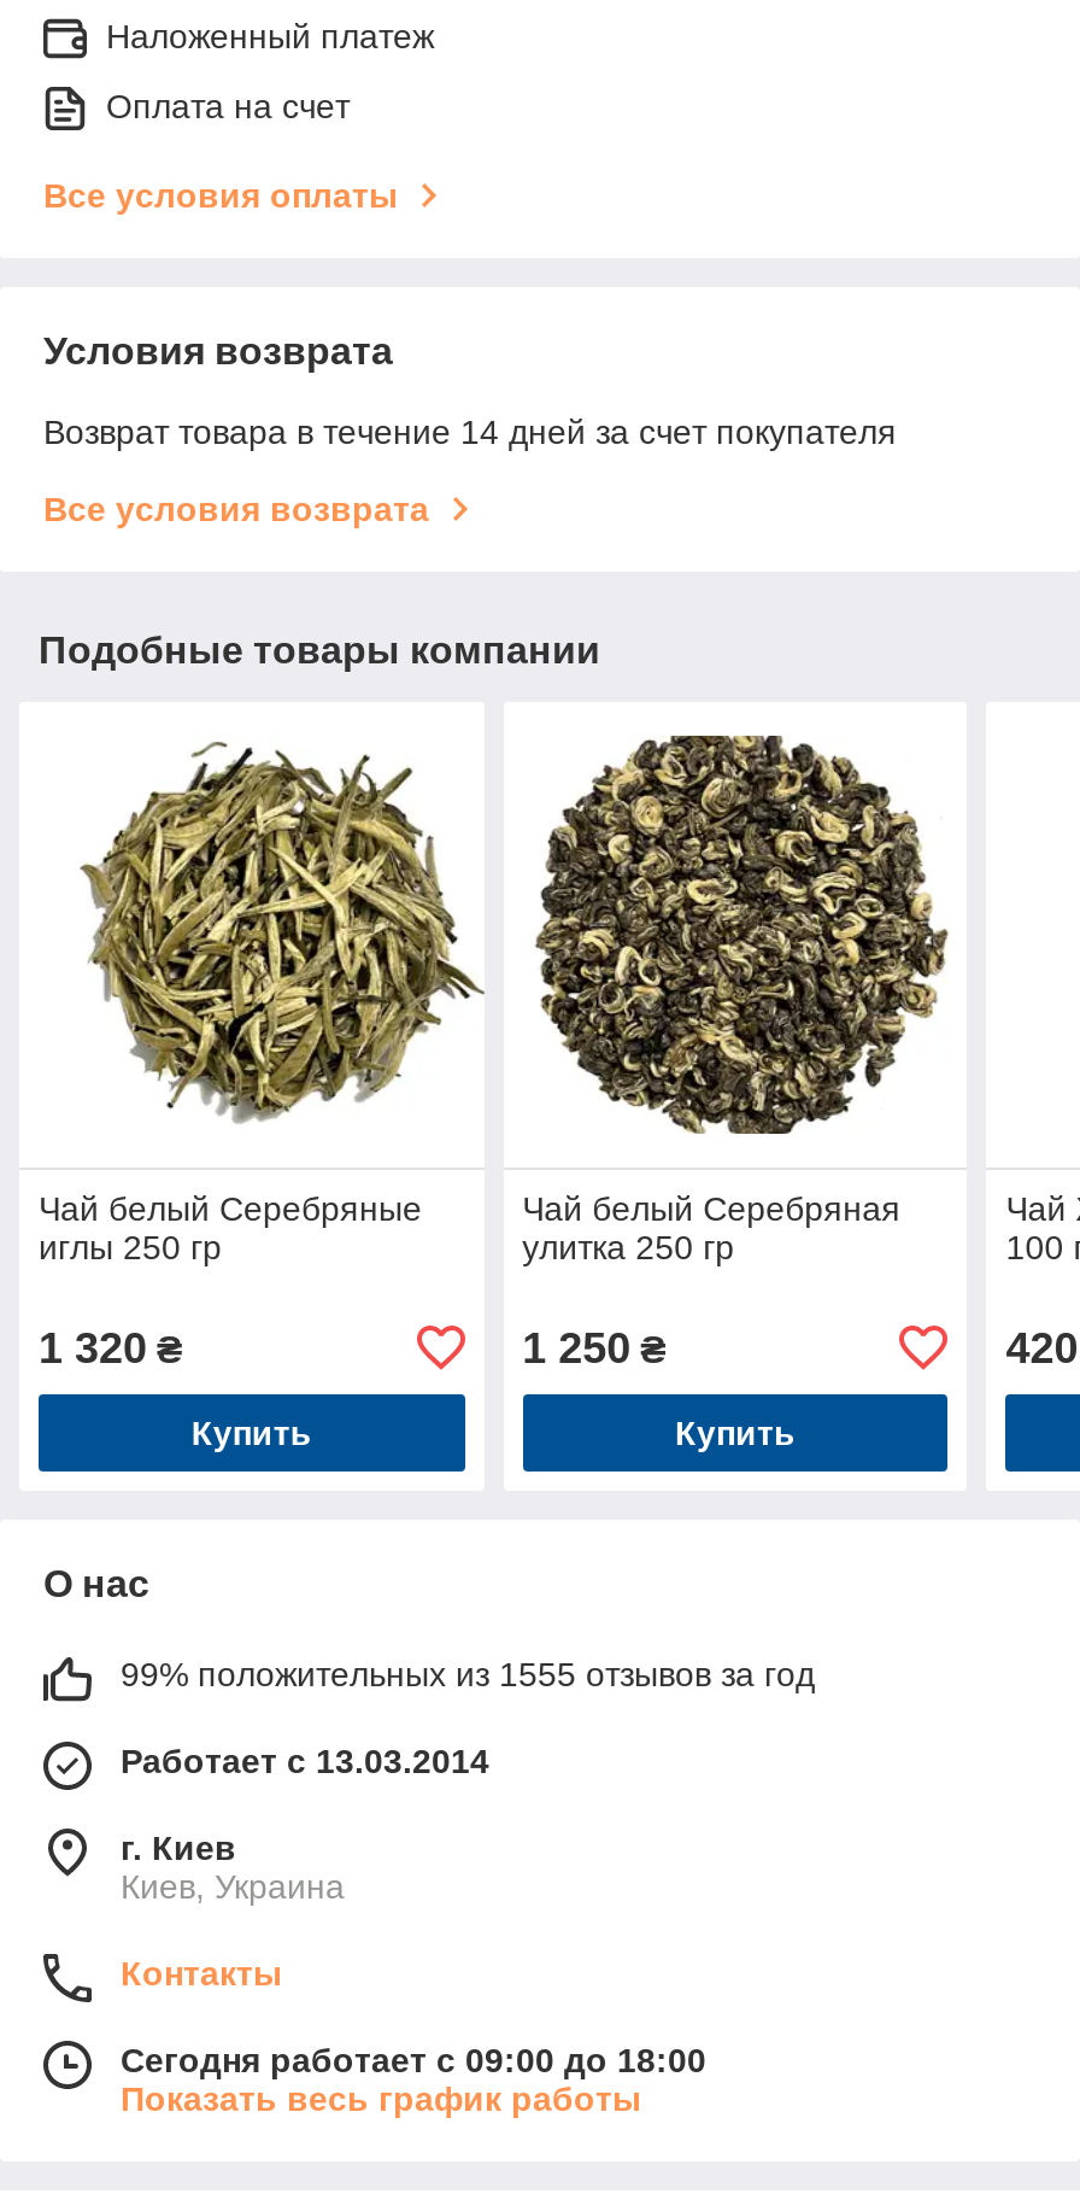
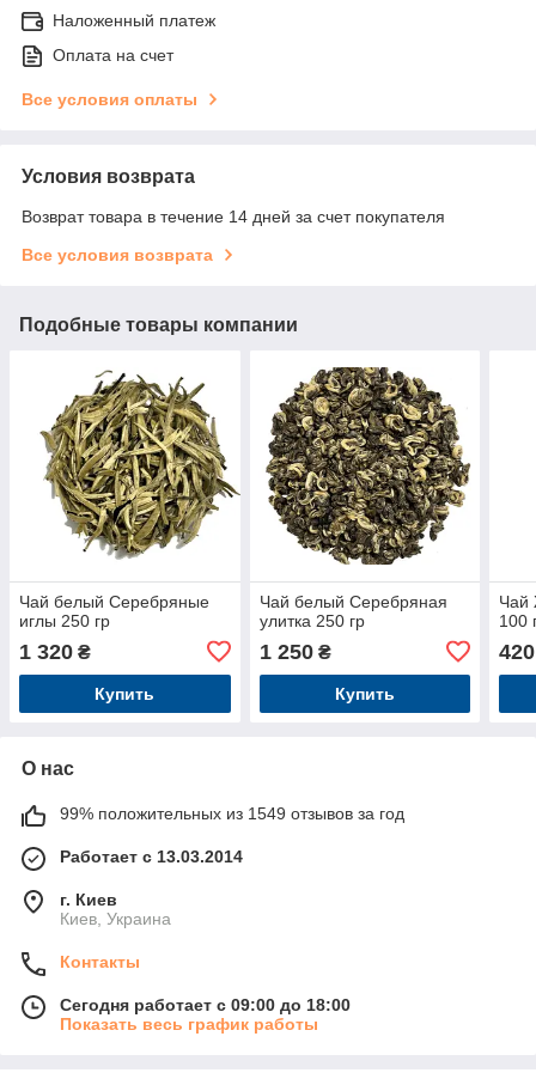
[121,1654,815,1693] 99% положительных из 1555 отзывов за год -> [60,804,404,823] 99% положительных из 1549 отзывов за год

